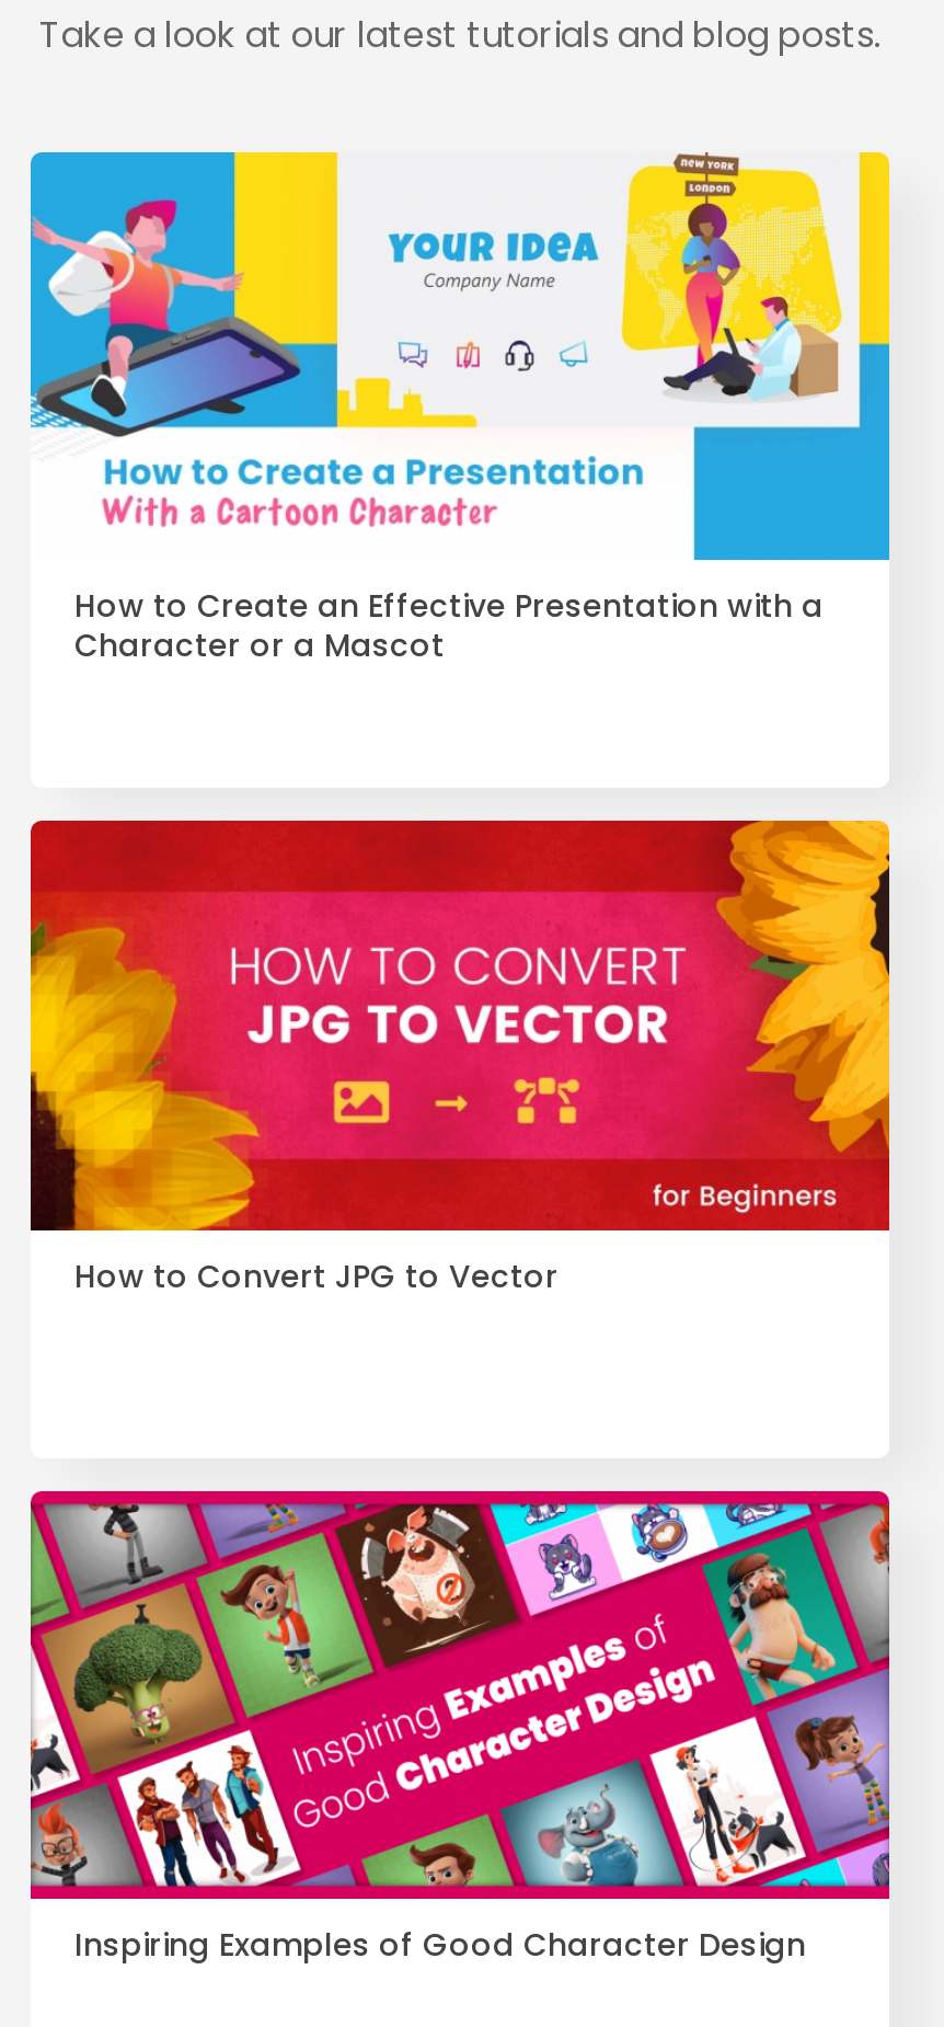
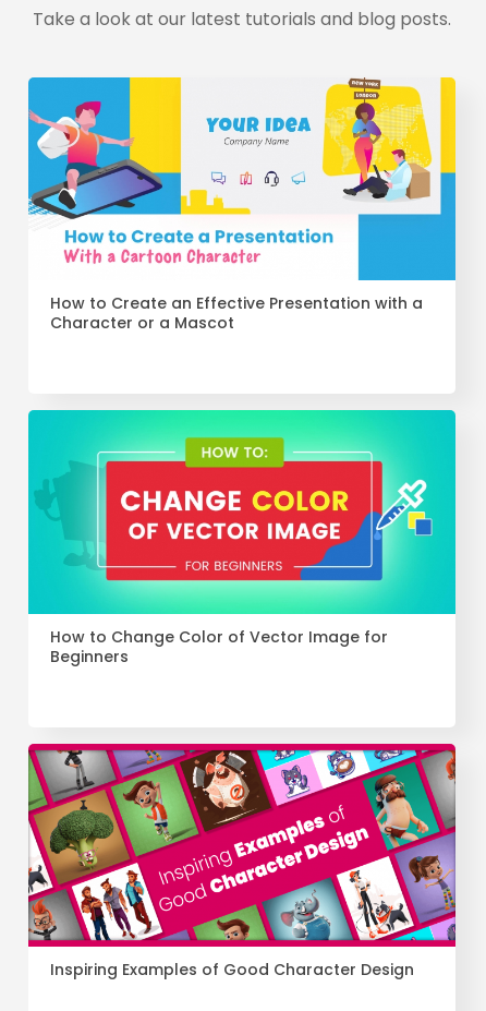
[28,818,891,1297] [image] | How to Convert JPG to Vector -> [27,409,457,667] [image] | How to Change Color of Vector Image for | Beginners

